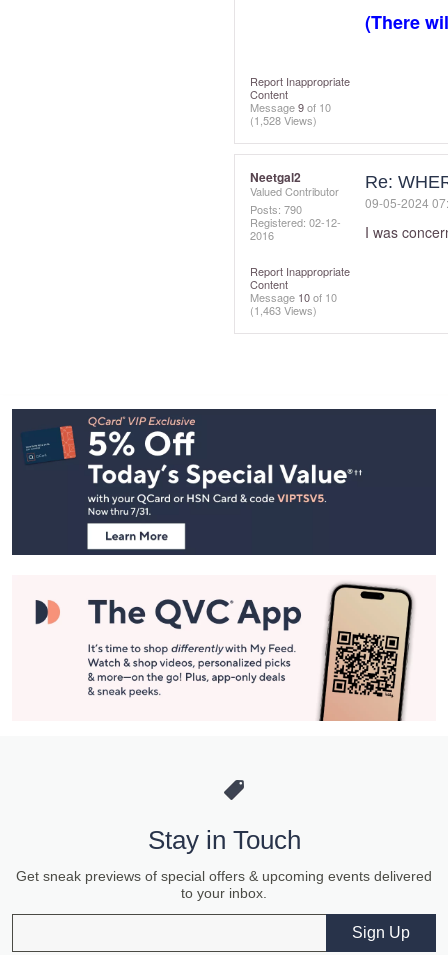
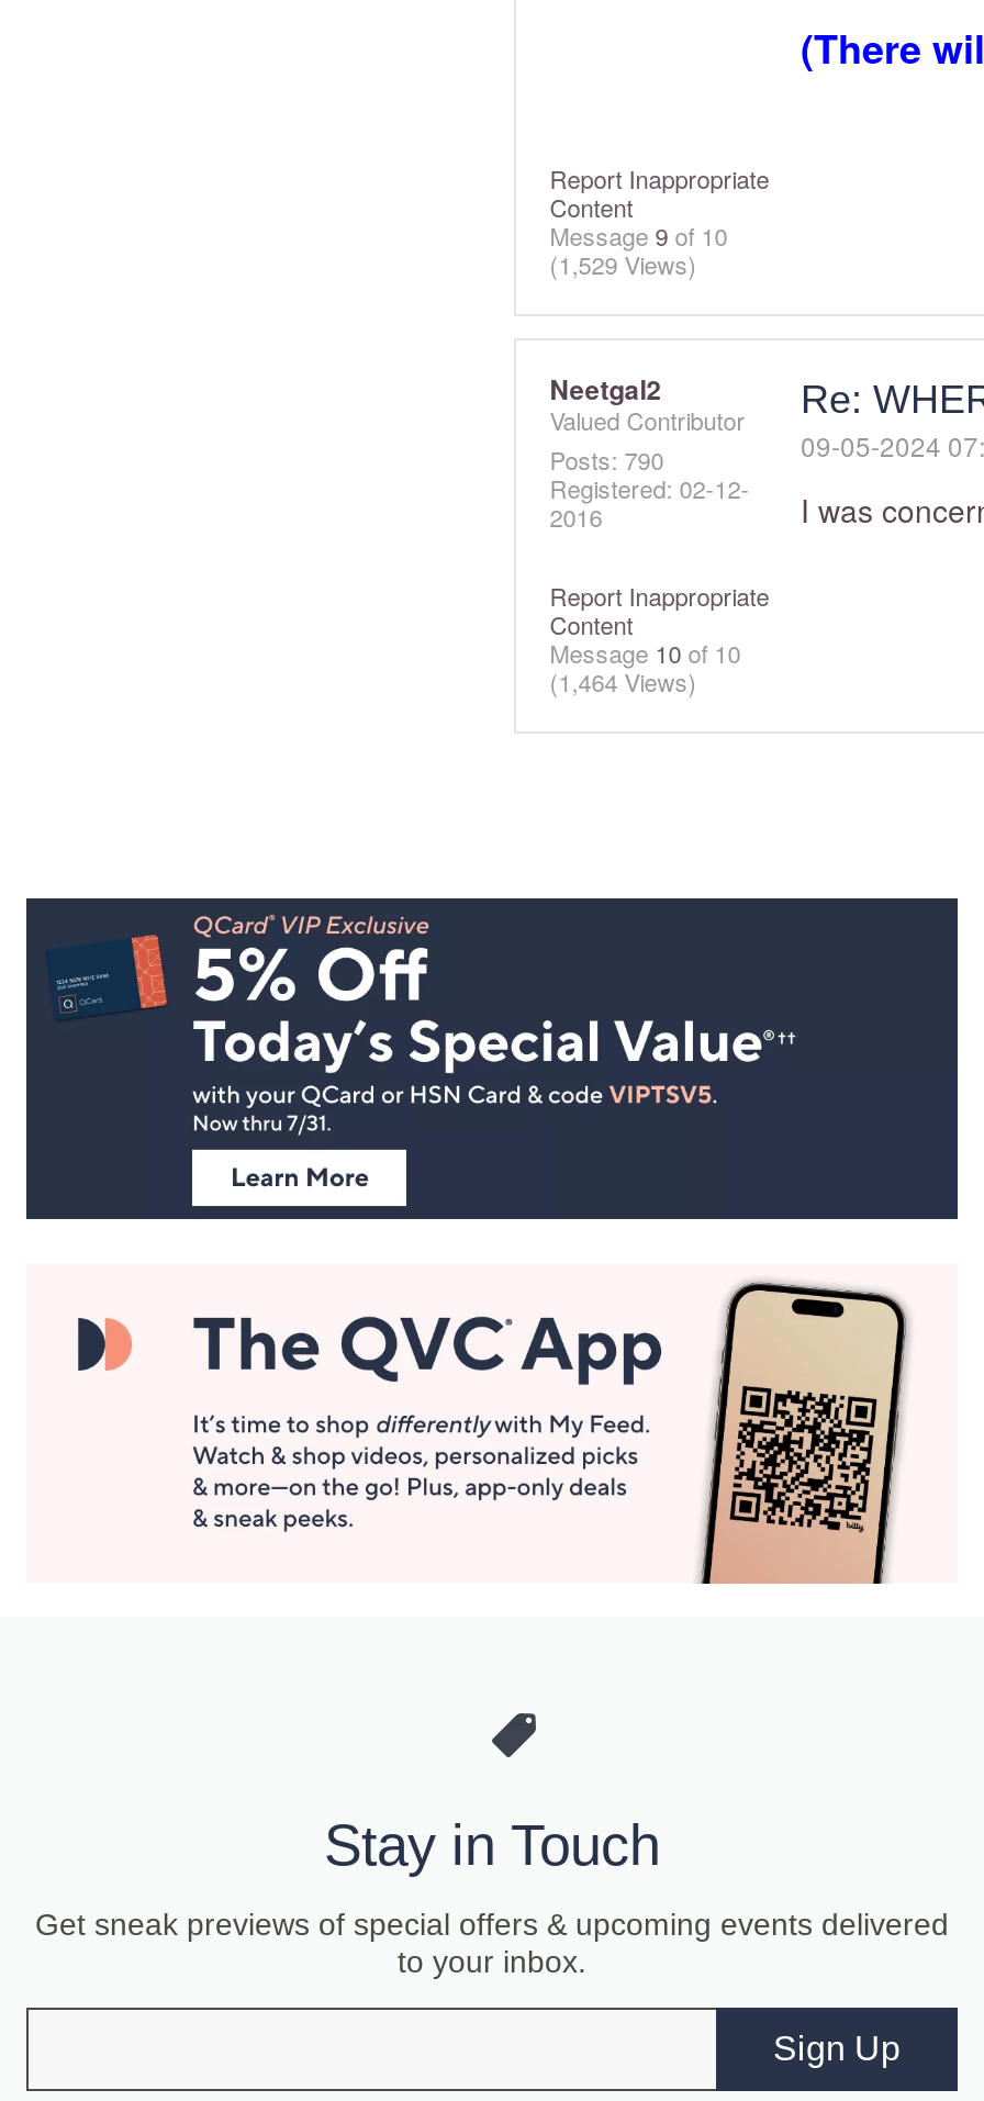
[250,112,317,128] (1,528 Views) -> [550,245,697,280] (1,529 Views)
[250,302,317,318] (1,463 Views) -> [550,662,697,698] (1,464 Views)

